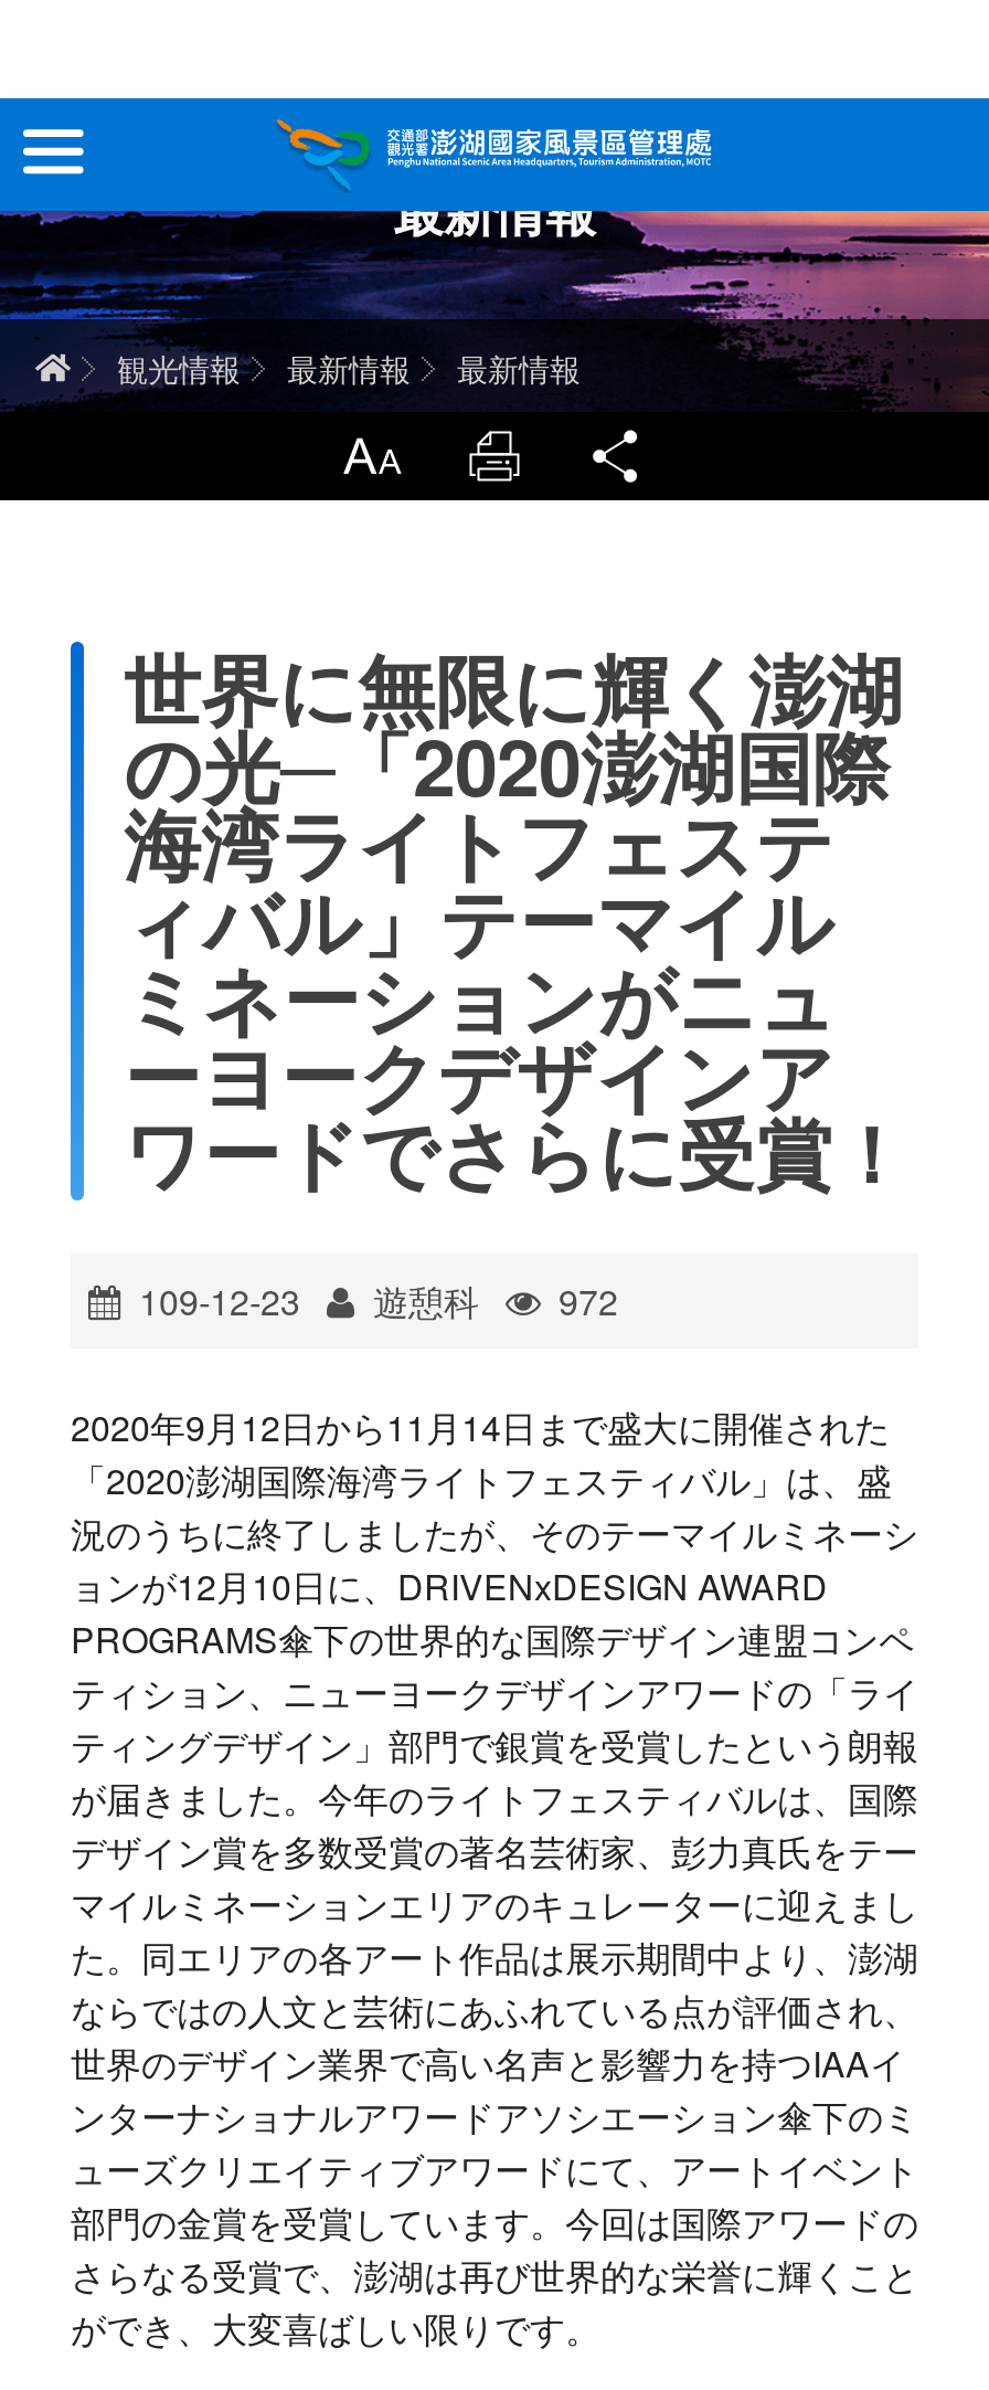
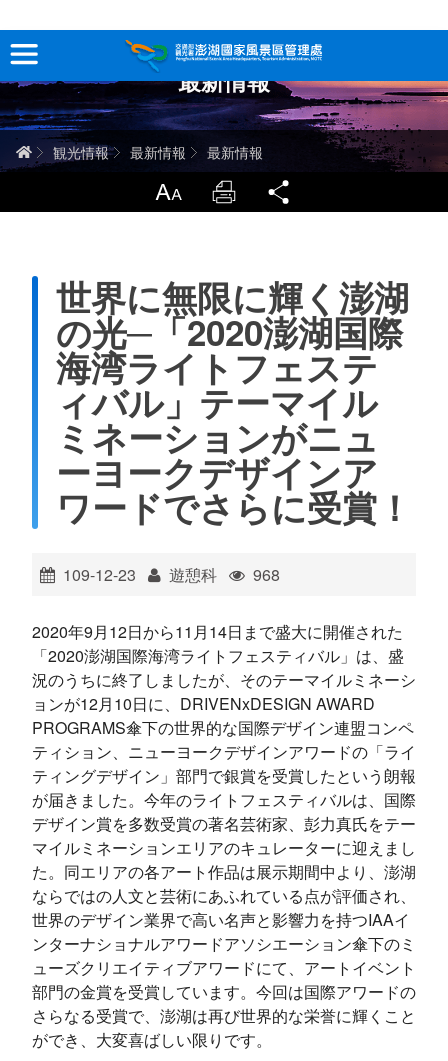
[550,1275,618,1326] 972 -> [249,563,280,586] 968

